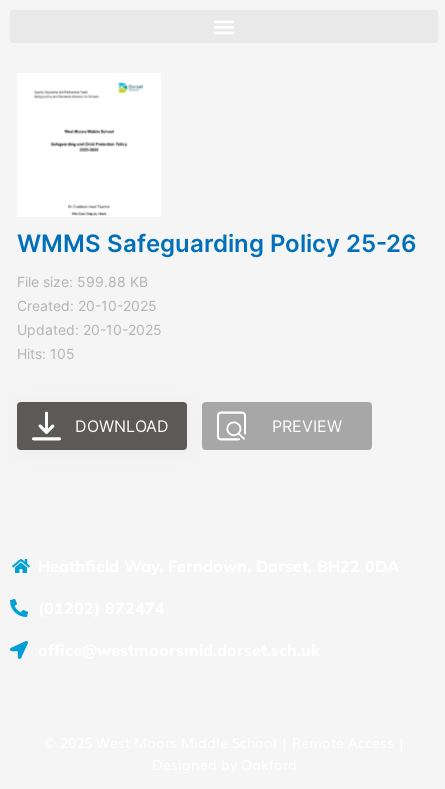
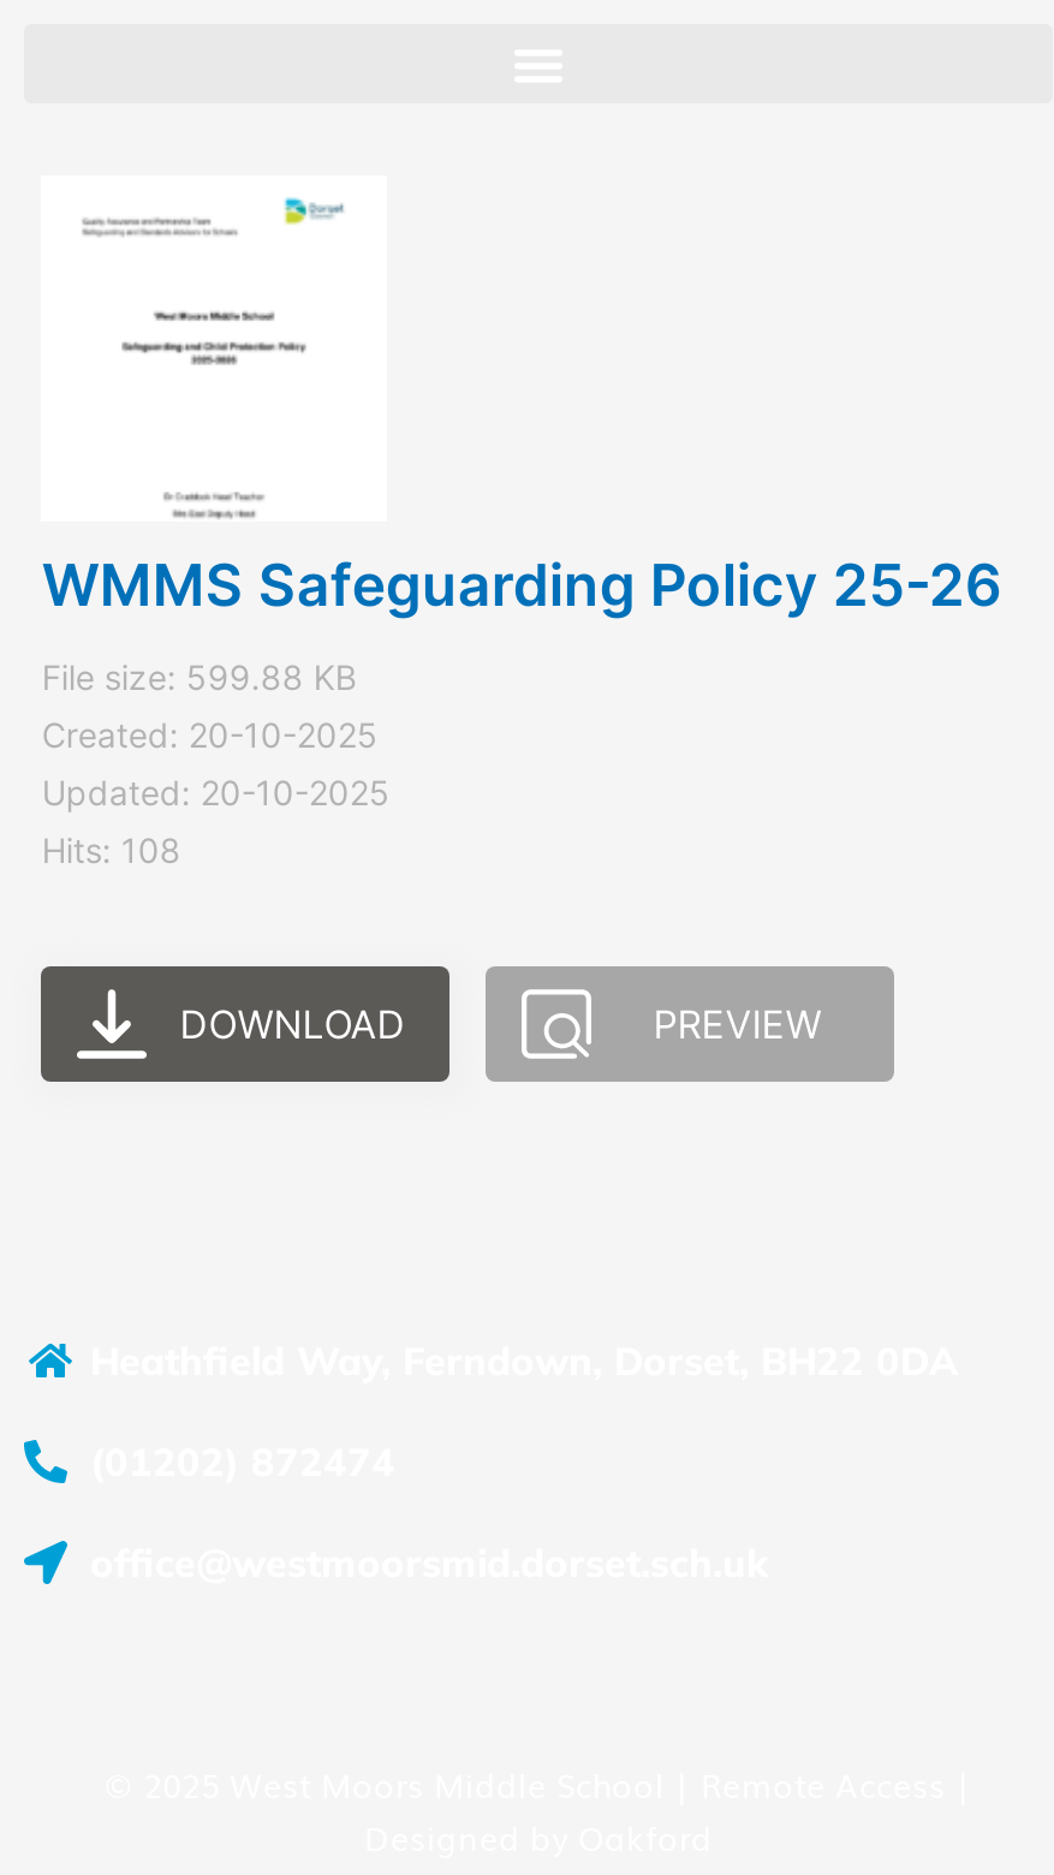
[17,345,75,362] Hits: 105 -> [42,829,181,870] Hits: 108

